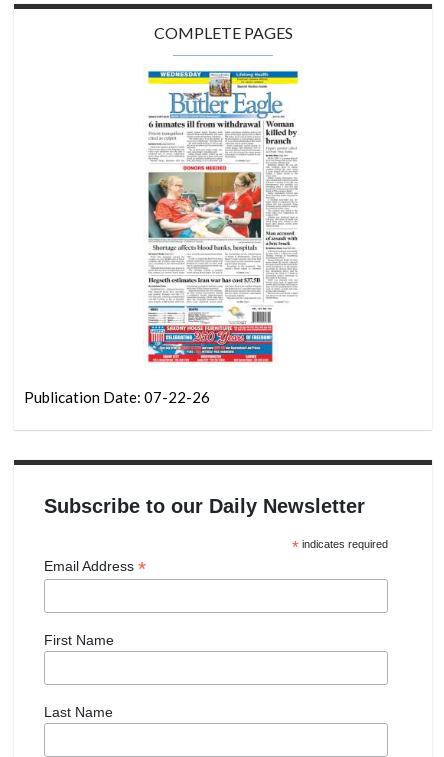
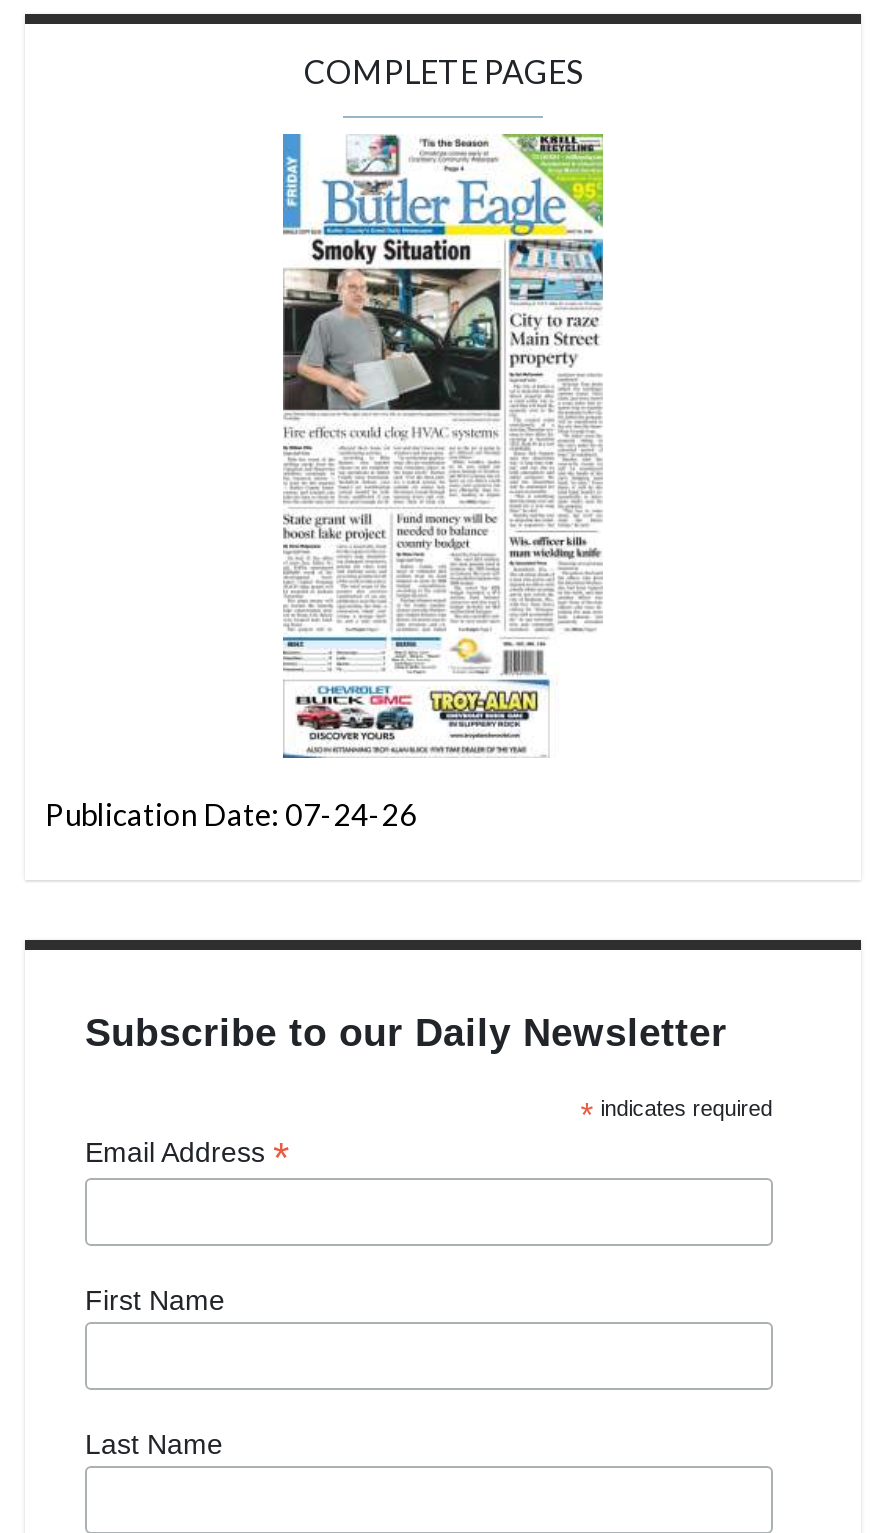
[24,64,303,406] [image] | Publication Date: 07-22-26 -> [45,132,605,832] [image] | Publication Date: 07-24-26

